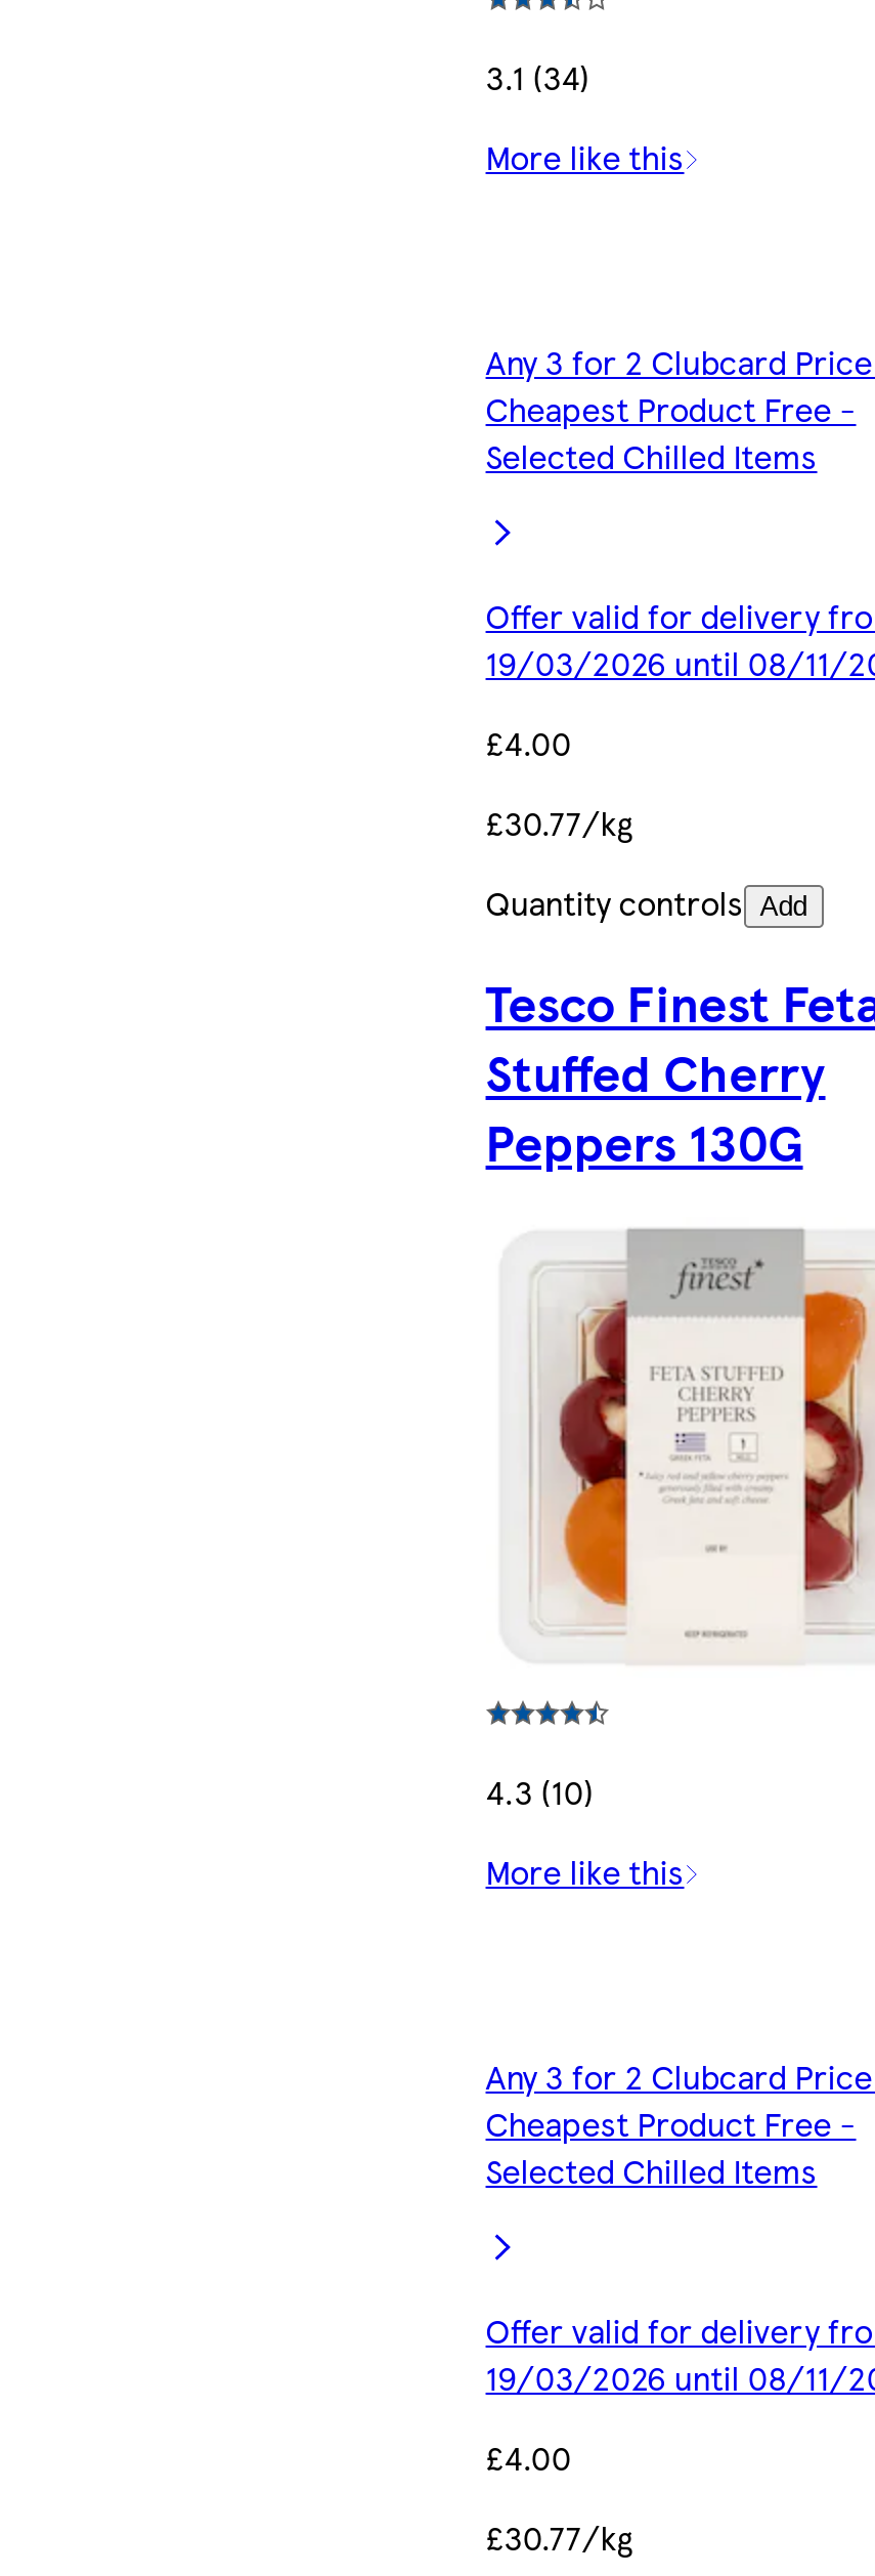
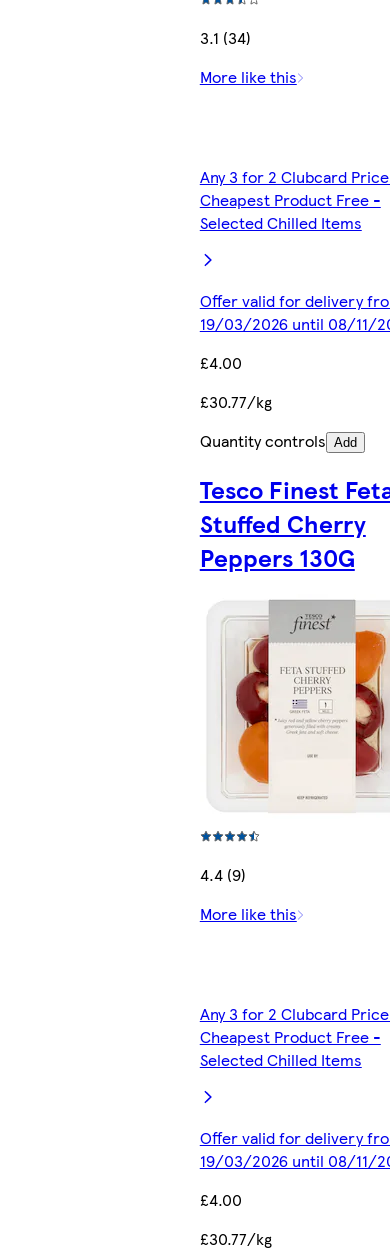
[486,1768,594,1816] 4.3 (10) -> [200,863,246,886] 4.4 (9)

